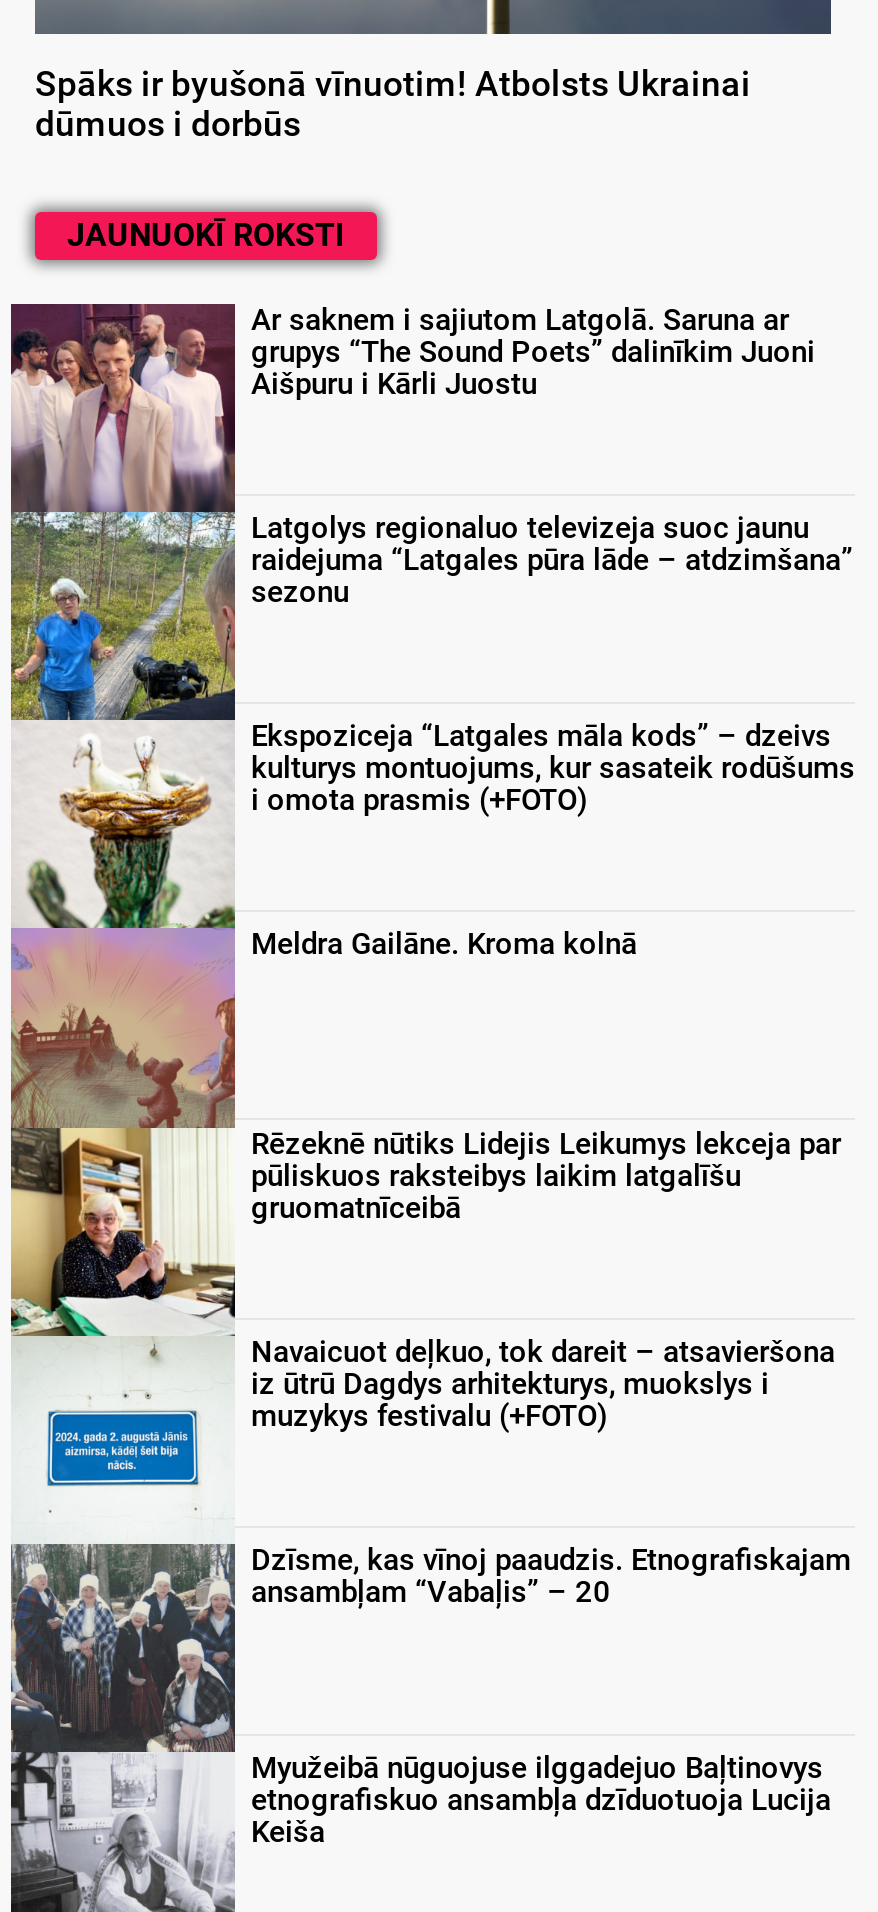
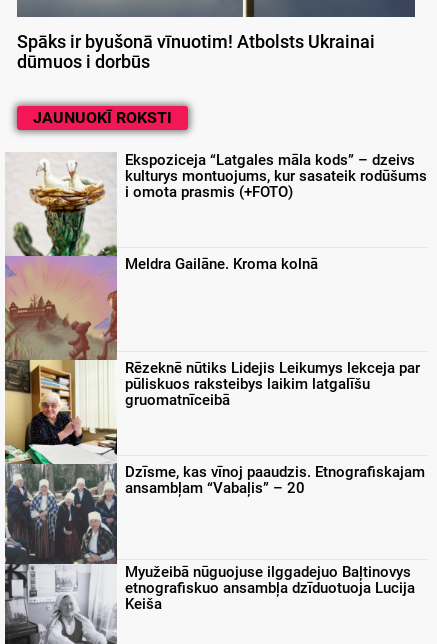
[9,302,815,722] [image] | Ar saknem i sajiutom Latgolā. Saruna ar | grupys “The Sound Poets” dalinīkim Juoni | Aišpuru i Kārli Juostu -> none
[251,510,853,610] Latgolys regionaluo televizeja suoc jaunu | raidejuma “Latgales pūra lāde – atdzimšana” | sezonu -> none
[11,1334,835,1546] [image] | Navaicuot deļkuo, tok dareit – atsavieršona | iz ūtrū Dagdys arhitekturys, muokslys i | muzykys festivalu (+FOTO) -> none

